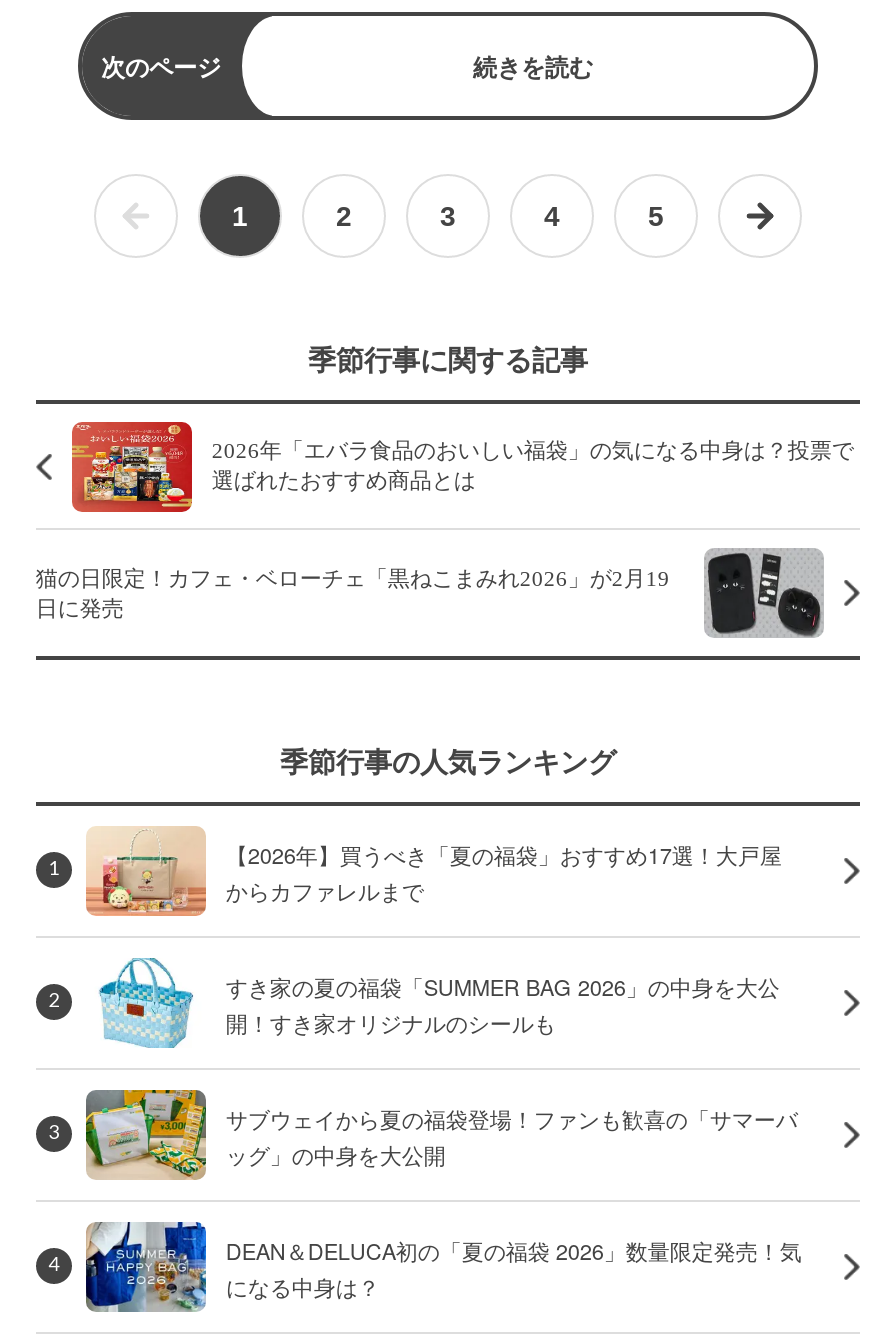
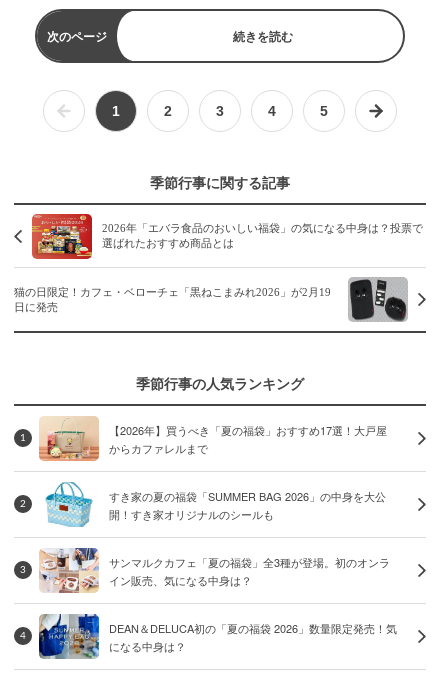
[84,1088,798,1178] [image] | サブウェイから夏の福袋登場！ファンも歓喜の「サマーバ | ッグ」の中身を大公開 -> [39,547,390,593] [image] | サンマルクカフェ「夏の福袋」全3種が登場。初のオンラ | イン販売、気になる中身は？

